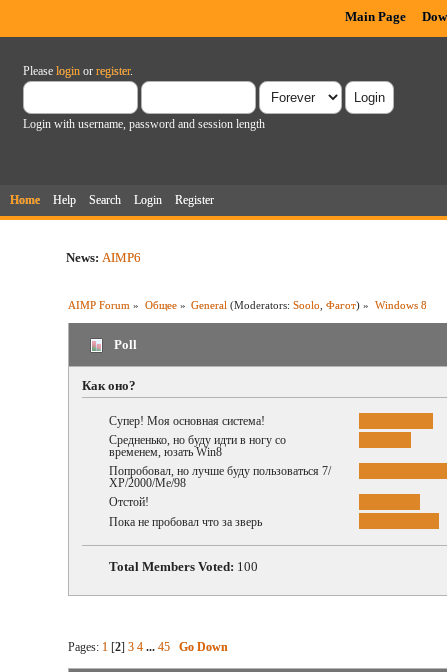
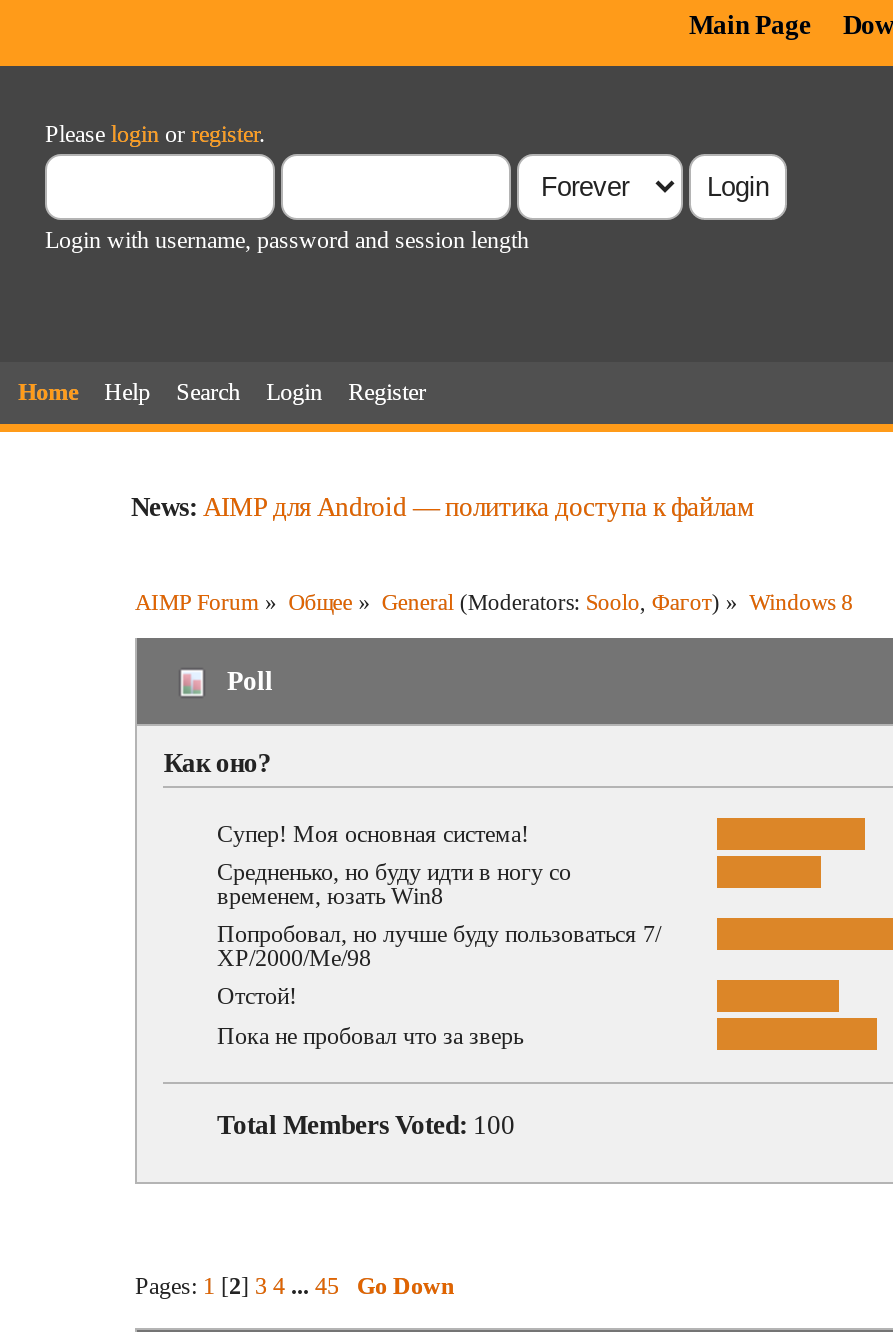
[66,250,141,265] News: AIMP6 -> [131,492,753,522] News: AIMP для Android — политика доступа к файлам

